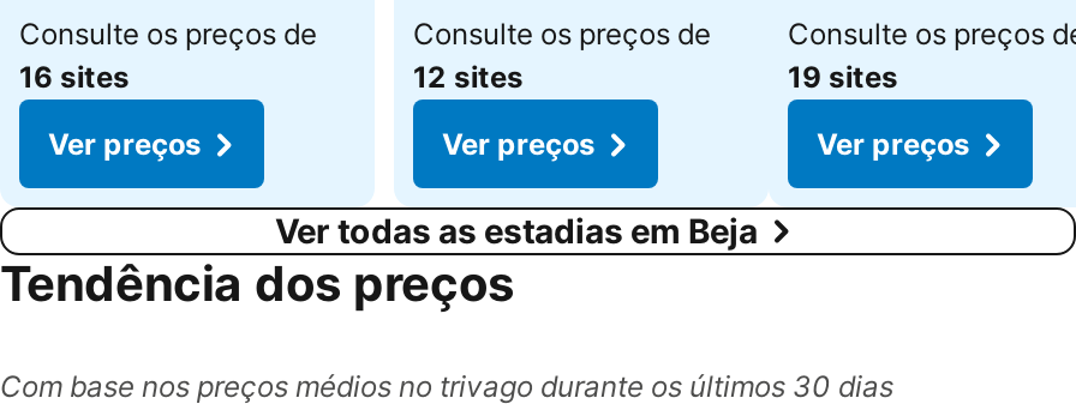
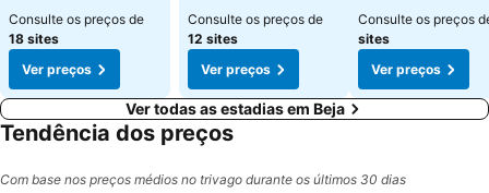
[19,59,130,95] 16 sites -> [9,31,59,47] 18 sites
[788,59,898,95] 19 sites -> [358,31,390,47] sites

